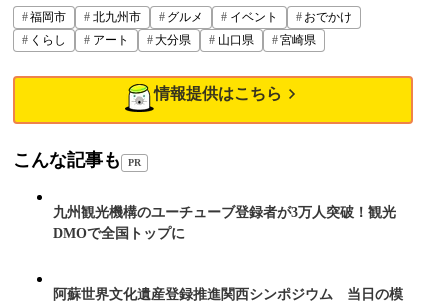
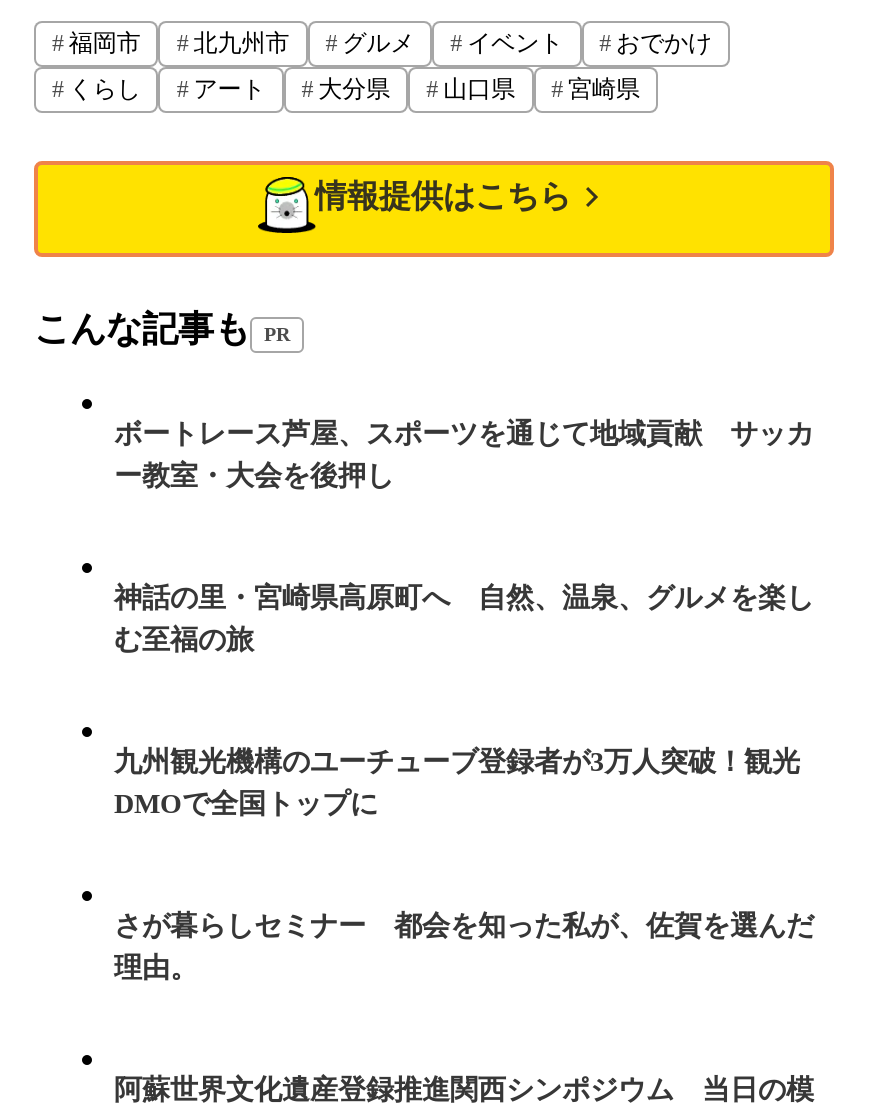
none -> [114,418,814,490] ボートレース芦屋、スポーツを通じて地域貢献 サッカ | ー教室・大会を後押し
none -> [114,582,814,654] 神話の里・宮崎県高原町へ 自然、温泉、グルメを楽し | む至福の旅
none -> [114,910,814,982] さが暮らしセミナー 都会を知った私が、佐賀を選んだ | 理由。

